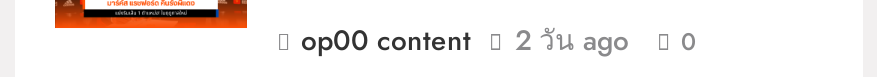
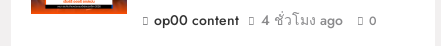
[515,20,629,60] 2 วัน ago -> [261,10,343,30] 4 ชั่วโมง ago

